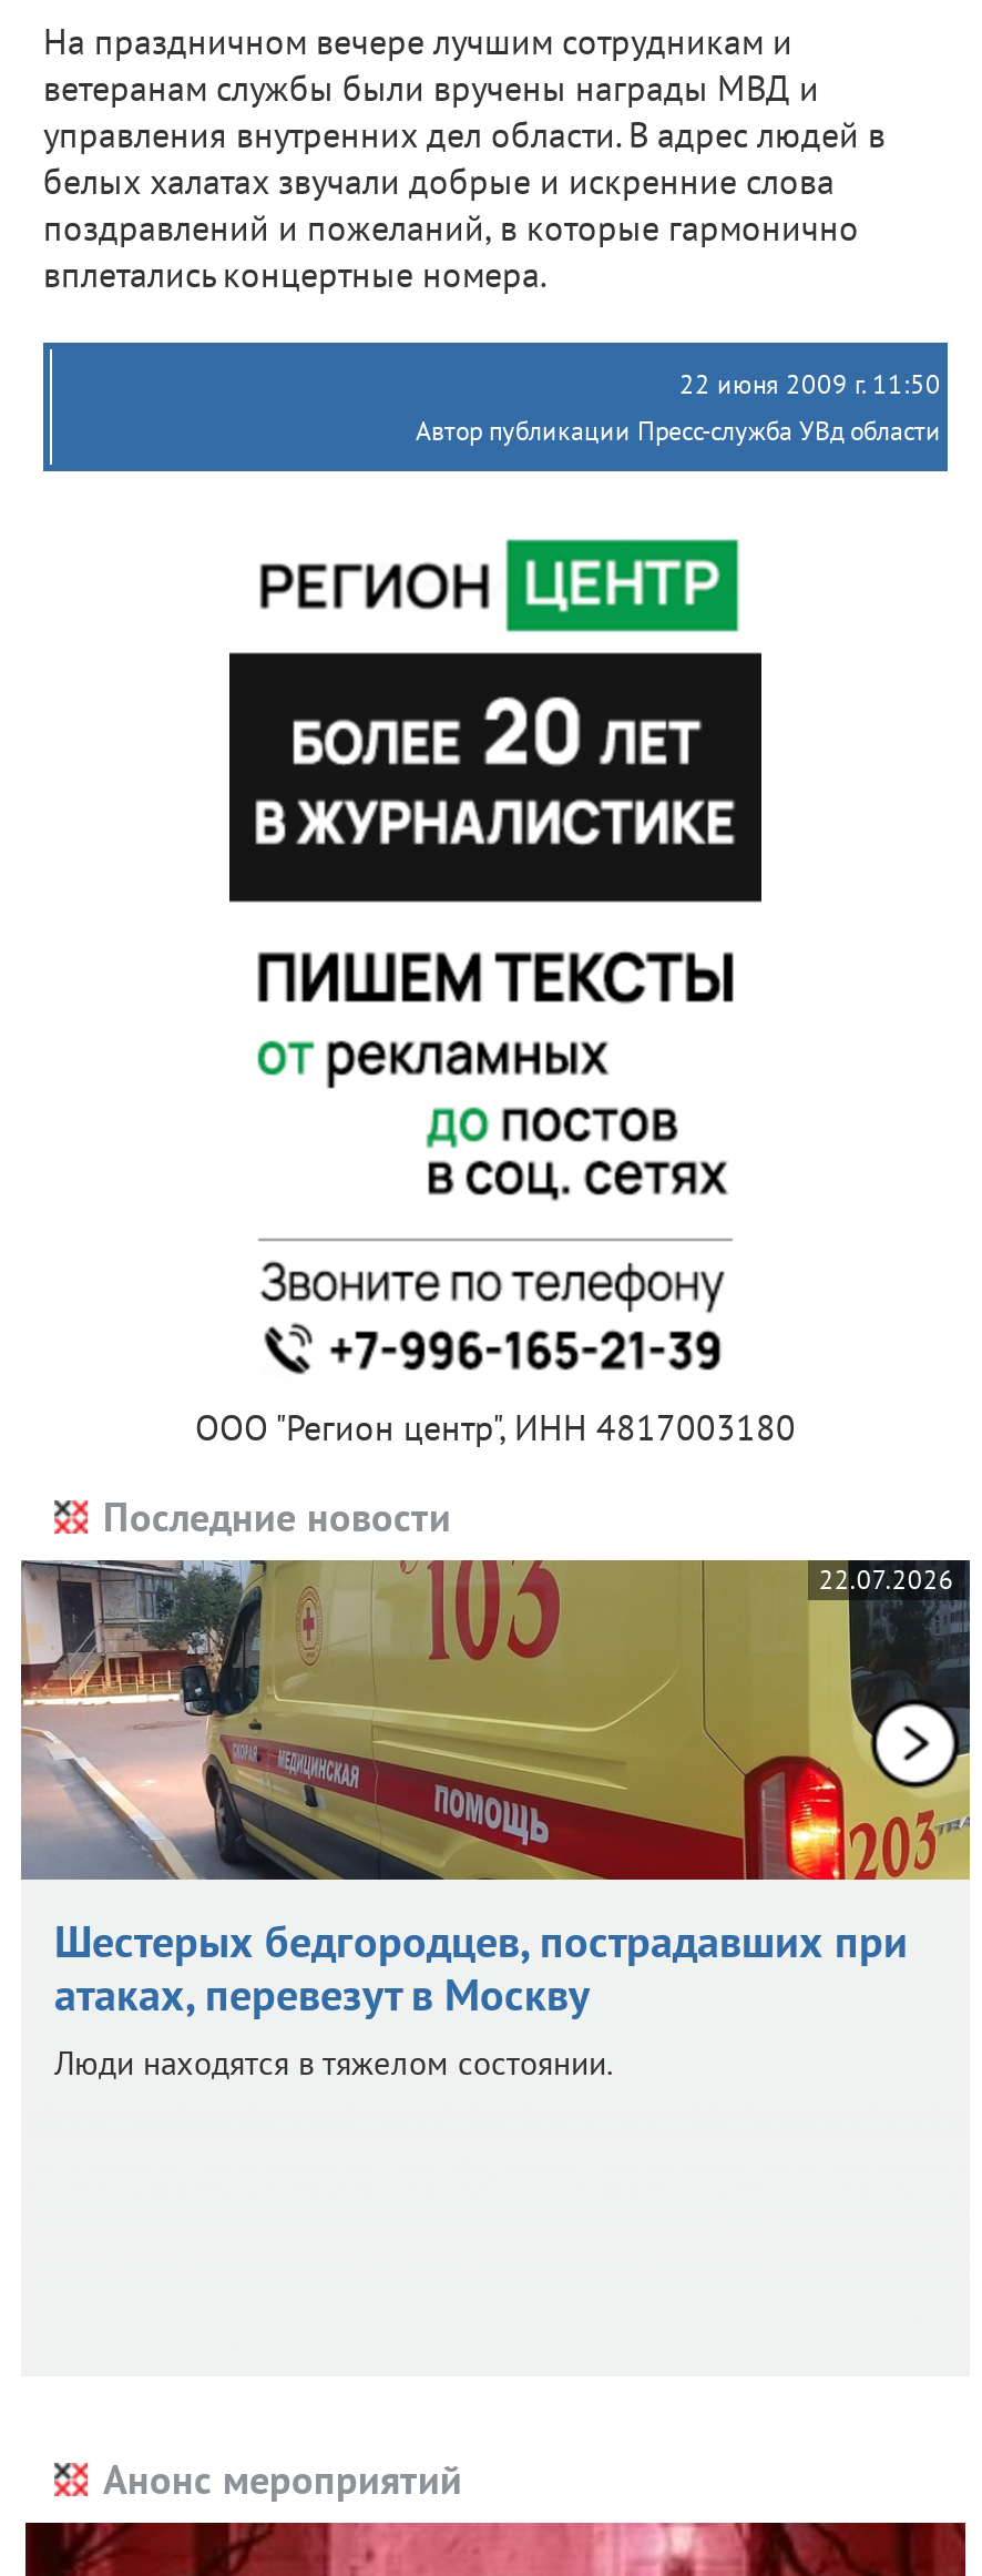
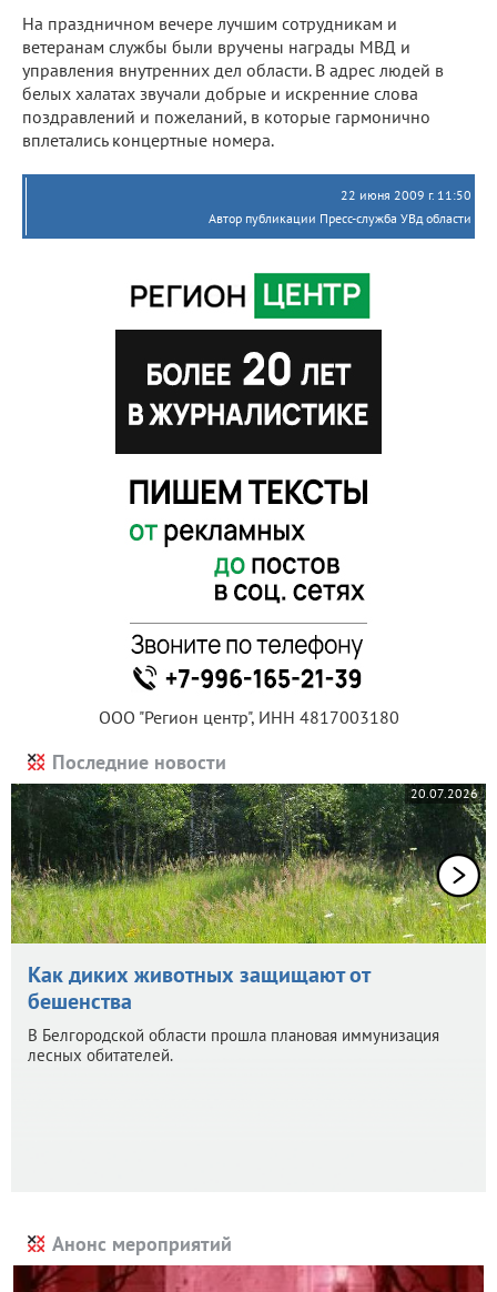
[19,1558,972,1882] [image] | 22.07.2026 -> [10,783,487,945] [image] | 20.07.2026
[54,1913,908,2083] Шестерых бедгородцев, пострадавших при | атаках, перевезут в Москву | Люди находятся в тяжелом состоянии. -> [28,960,439,1065] Как диких животных защищают от | бешенства | В Белгородской области прошла плановая иммунизация | лесных обитателей.

